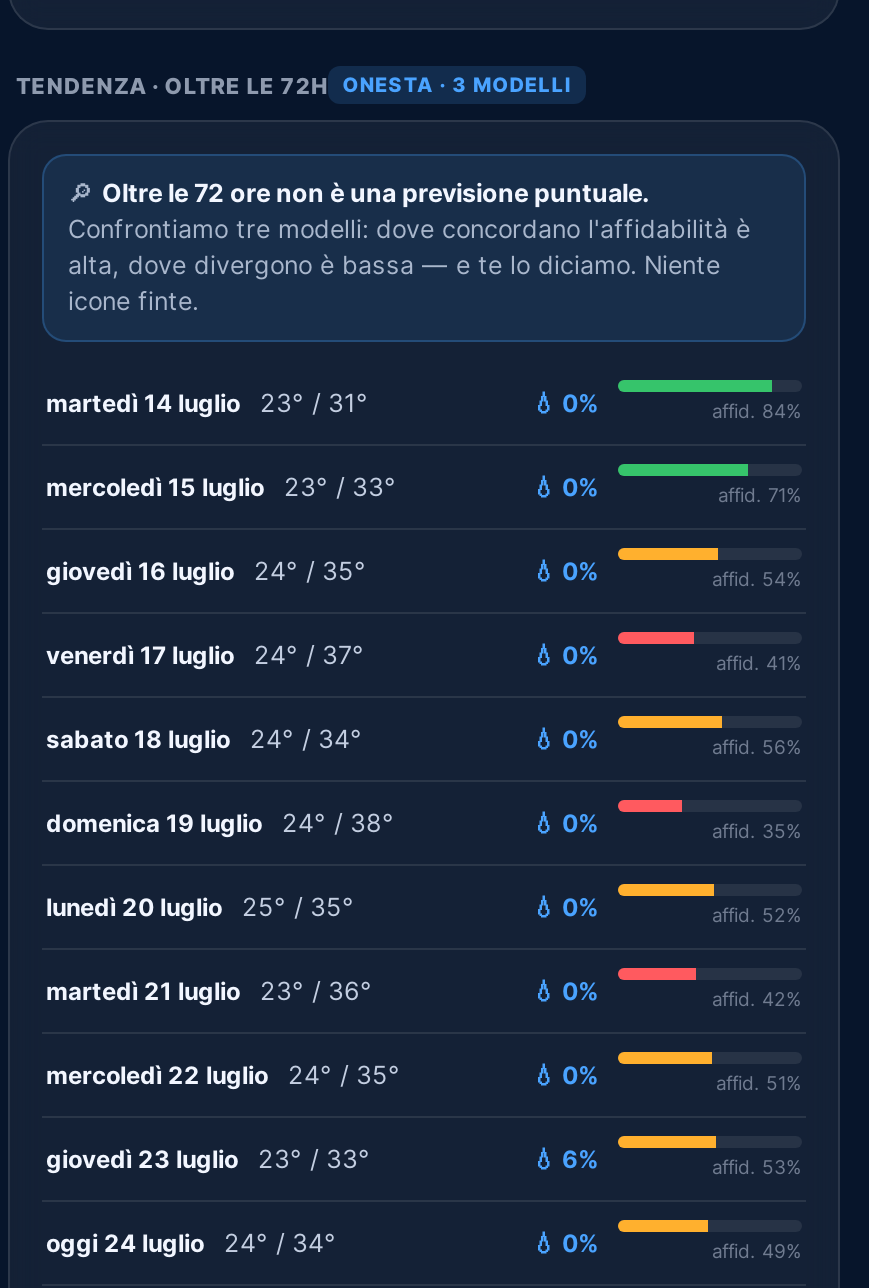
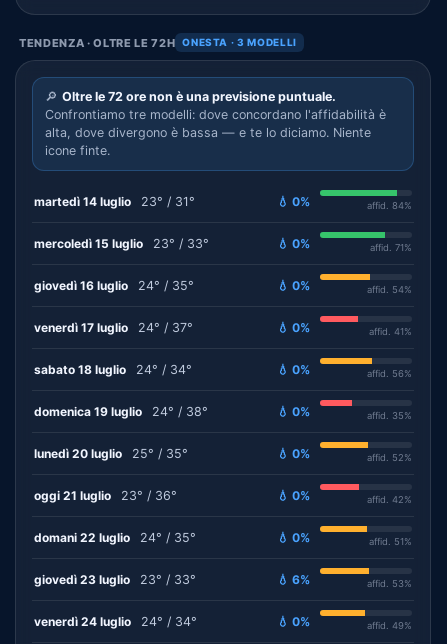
[46,975,240,1005] martedì 21 luglio -> [34,487,111,502] oggi 21 luglio
[46,1059,268,1089] mercoledì 22 luglio -> [34,529,130,544] domani 22 luglio
[46,1227,204,1257] oggi 24 luglio -> [34,613,131,628] venerdì 24 luglio

